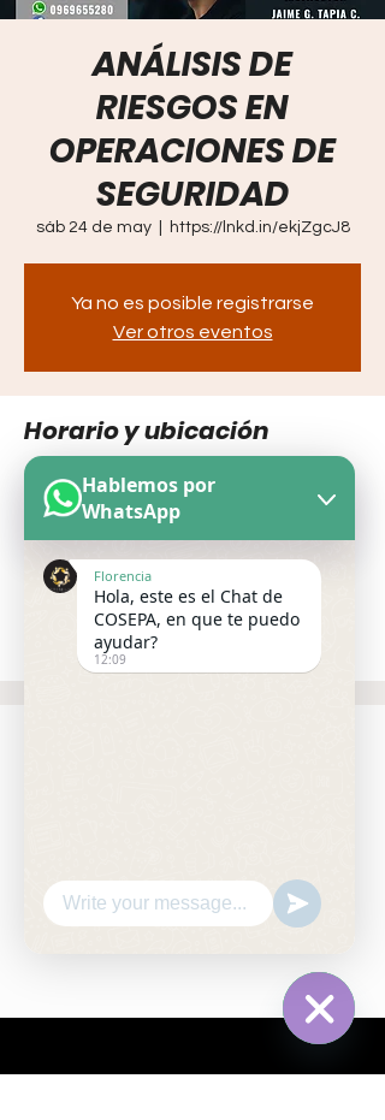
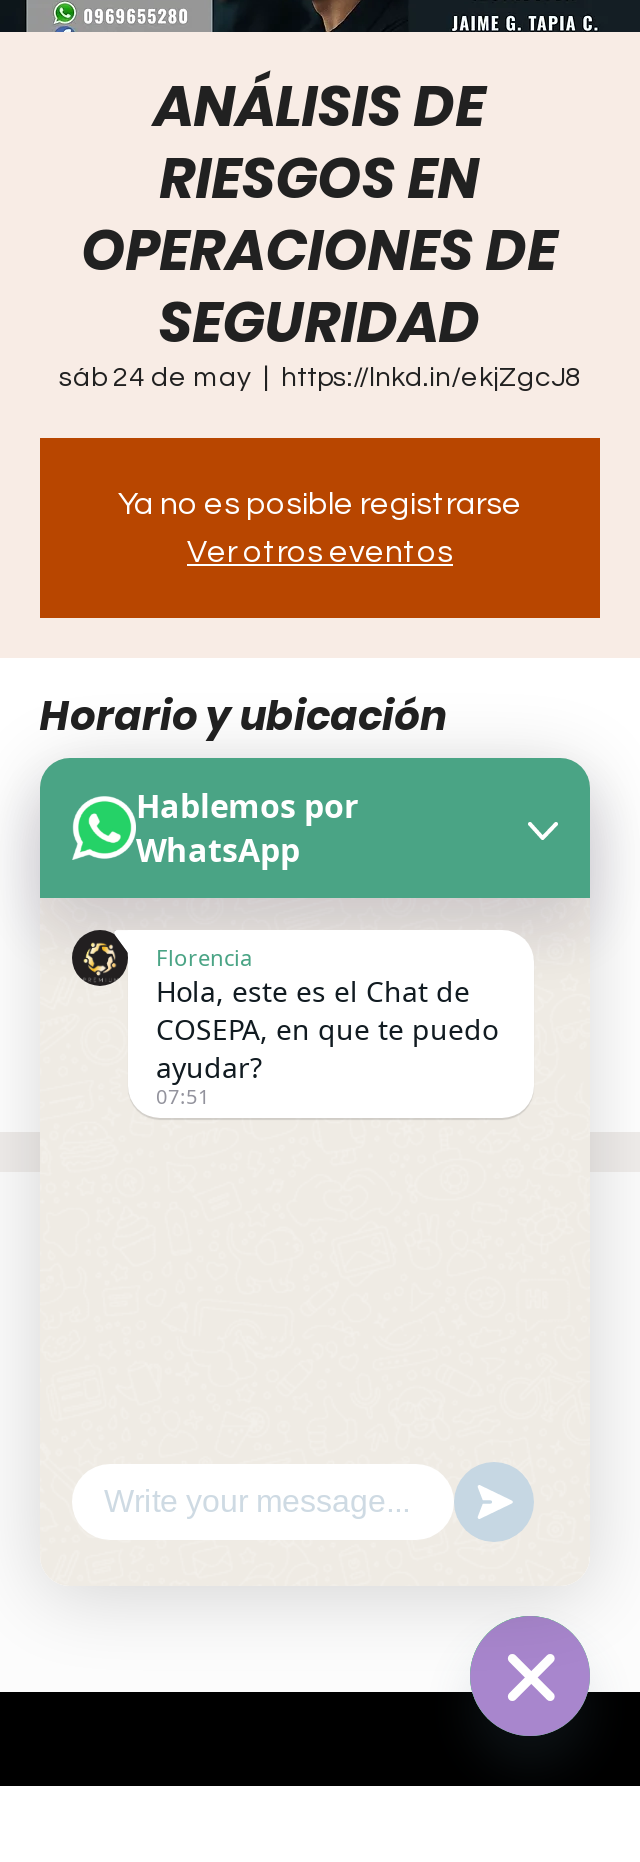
[94,651,126,668] 12:09 -> [156,1082,210,1110] 07:51

